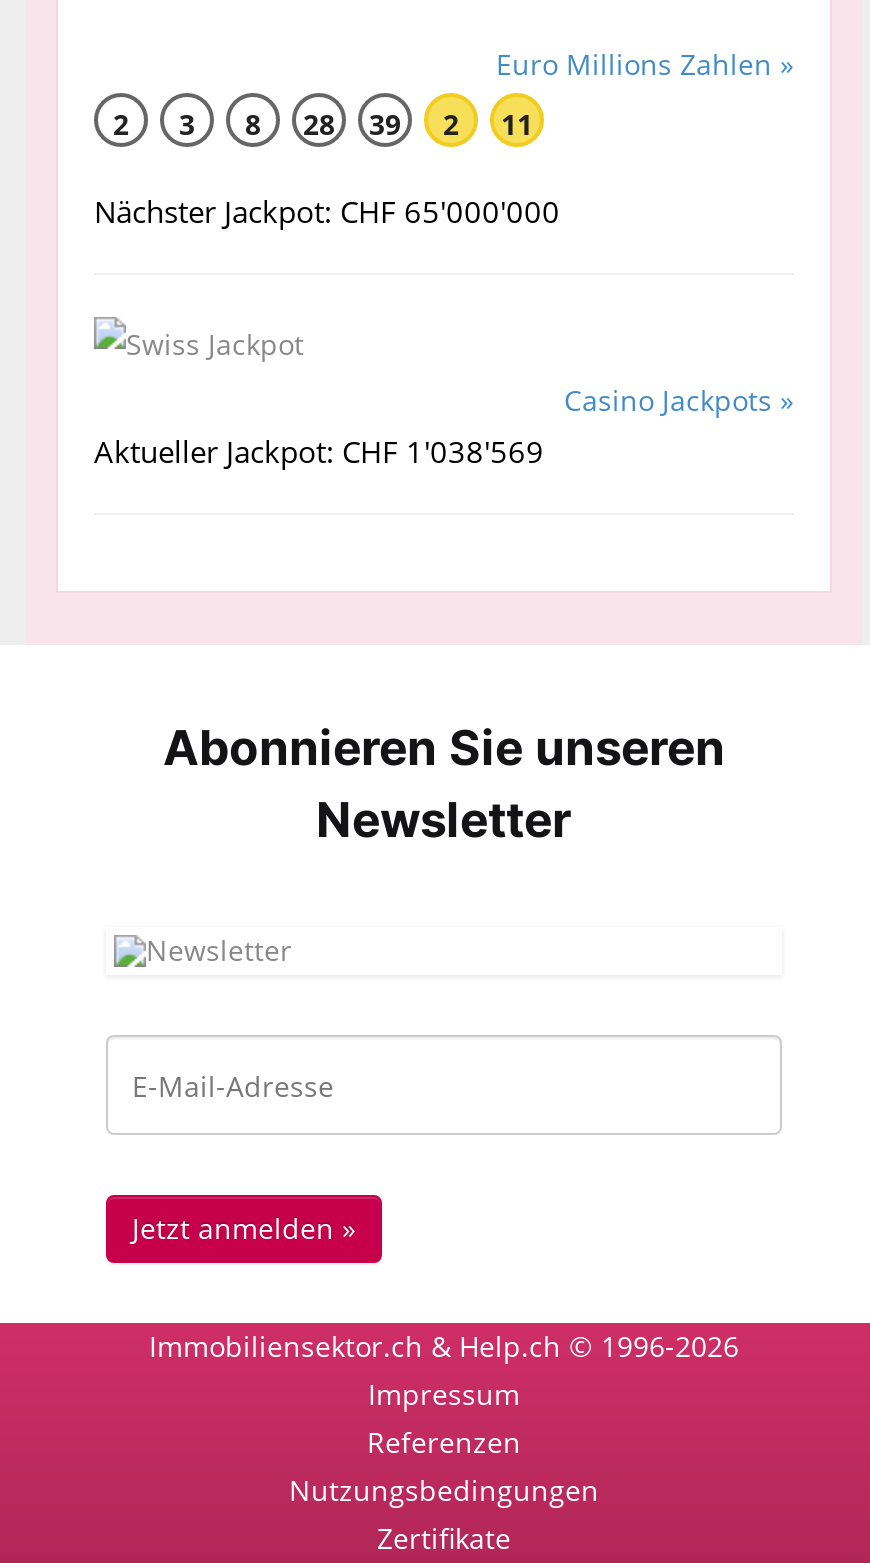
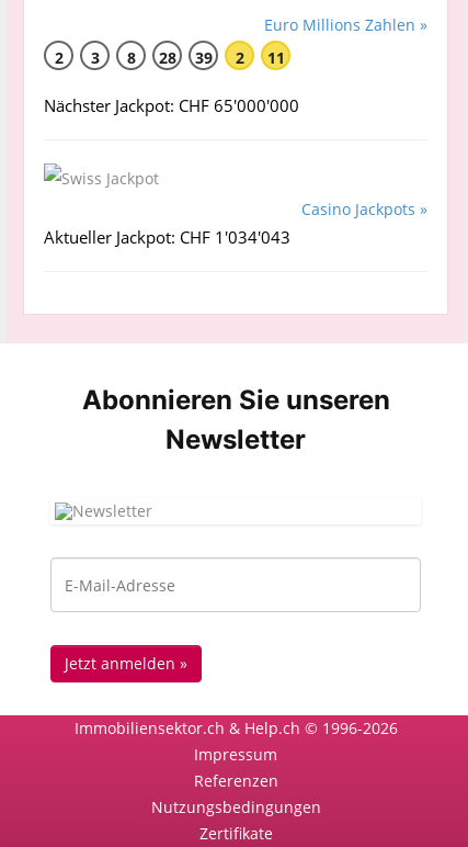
[94,431,544,471] Aktueller Jackpot: CHF 1'038'569 -> [44,226,290,248] Aktueller Jackpot: CHF 1'034'043

